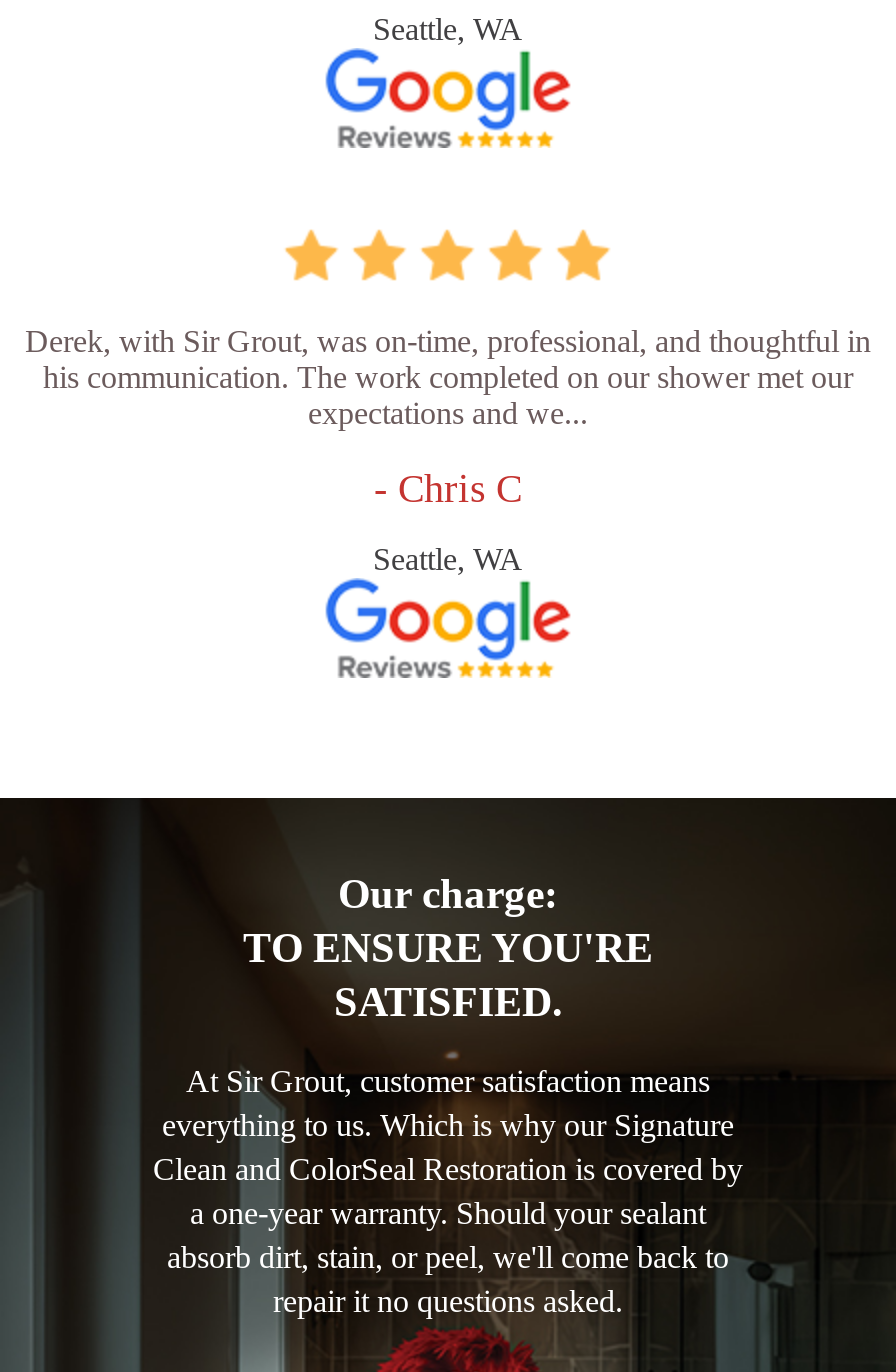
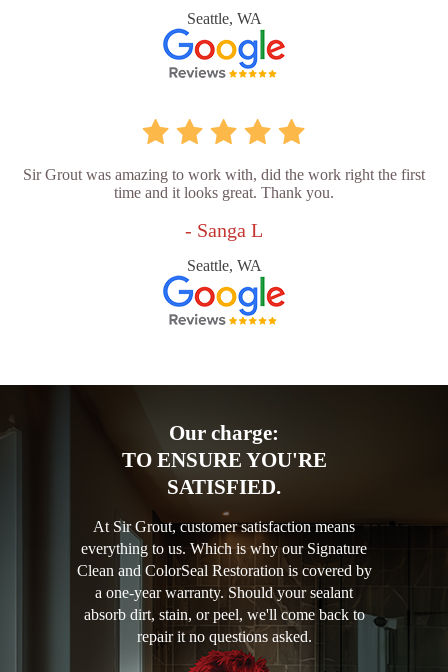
[25,325,871,431] Derek, with Sir Grout, was on-time, professional, and thoughtful in | his communication. The work completed on our shower met our | expectations and we... -> [23,166,425,201] Sir Grout was amazing to work with, did the work right the first | time and it looks great. Thank you.
[374,467,522,511] - Chris C -> [185,219,263,241] - Sanga L

